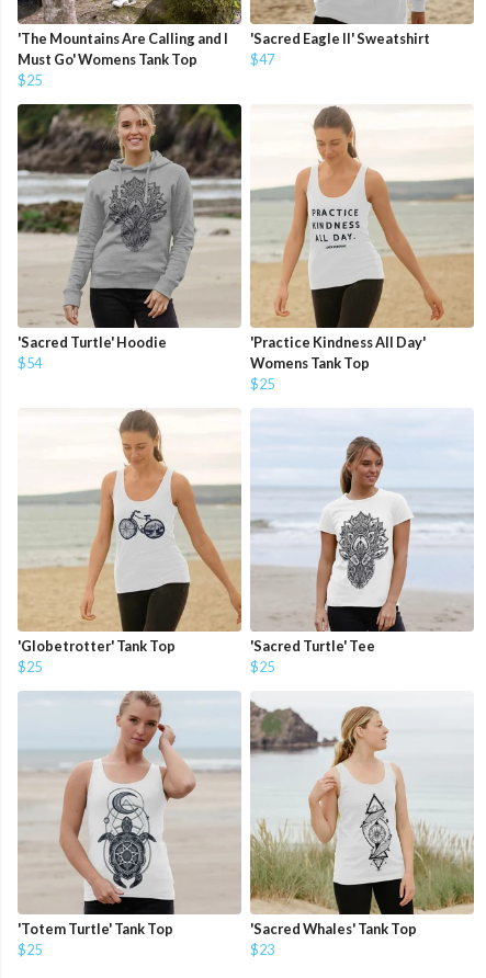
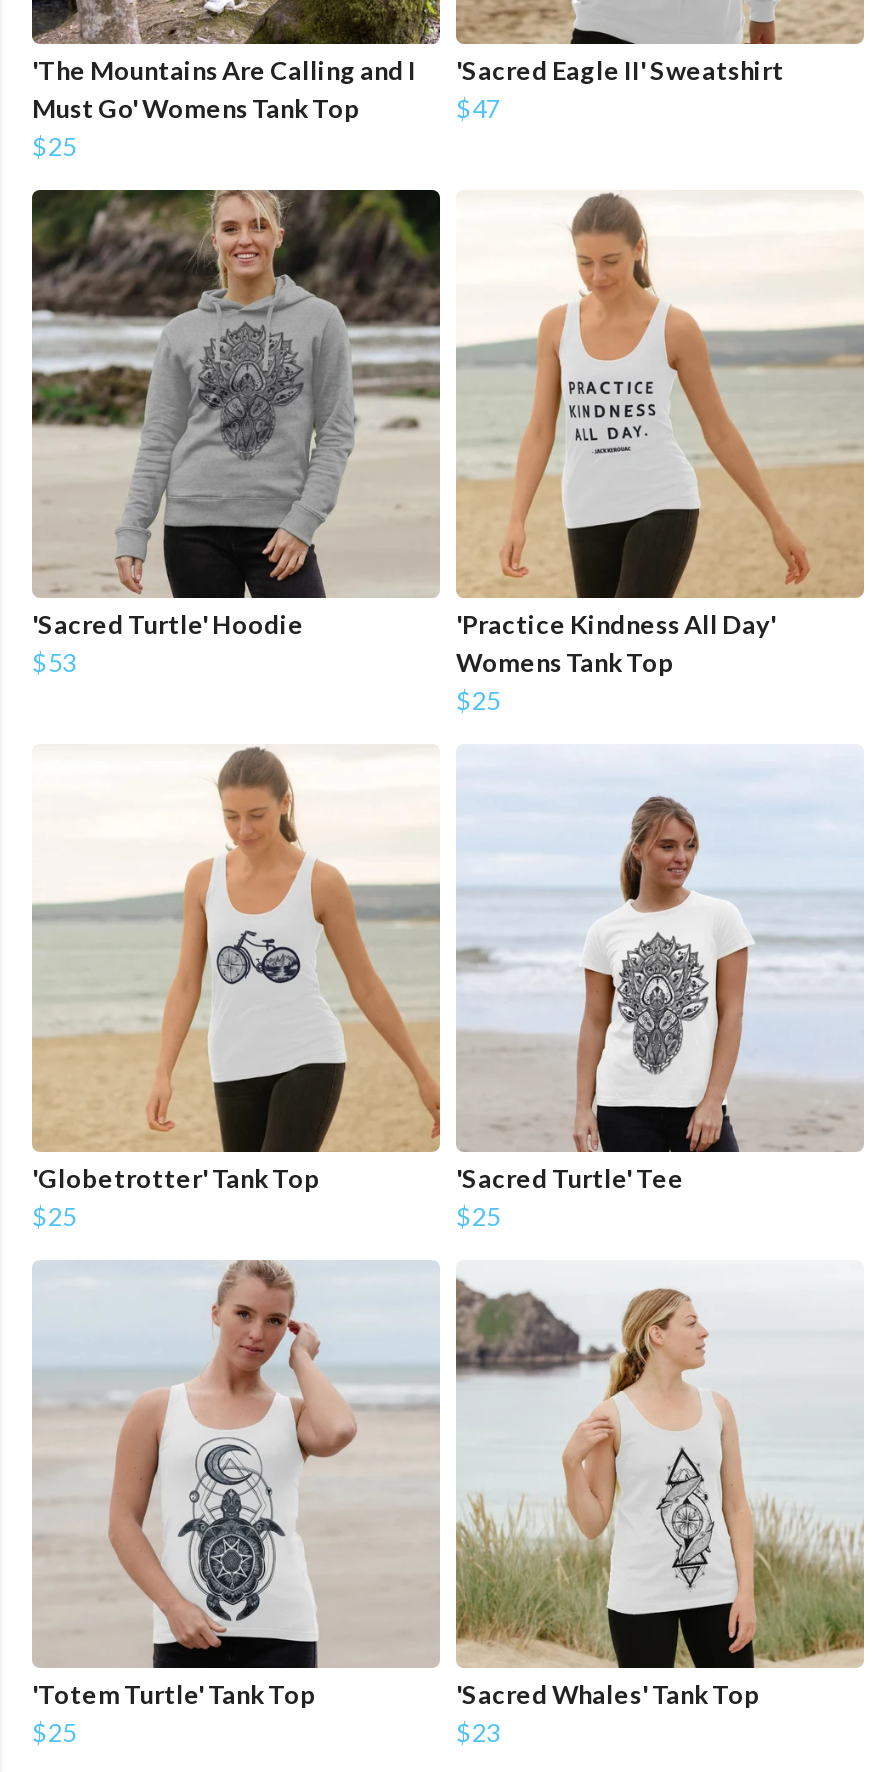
[18,355,42,372] $54 -> [32,647,76,679] $53

